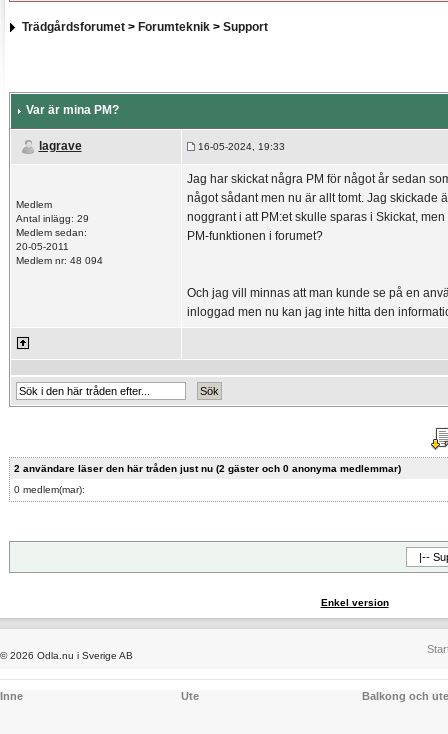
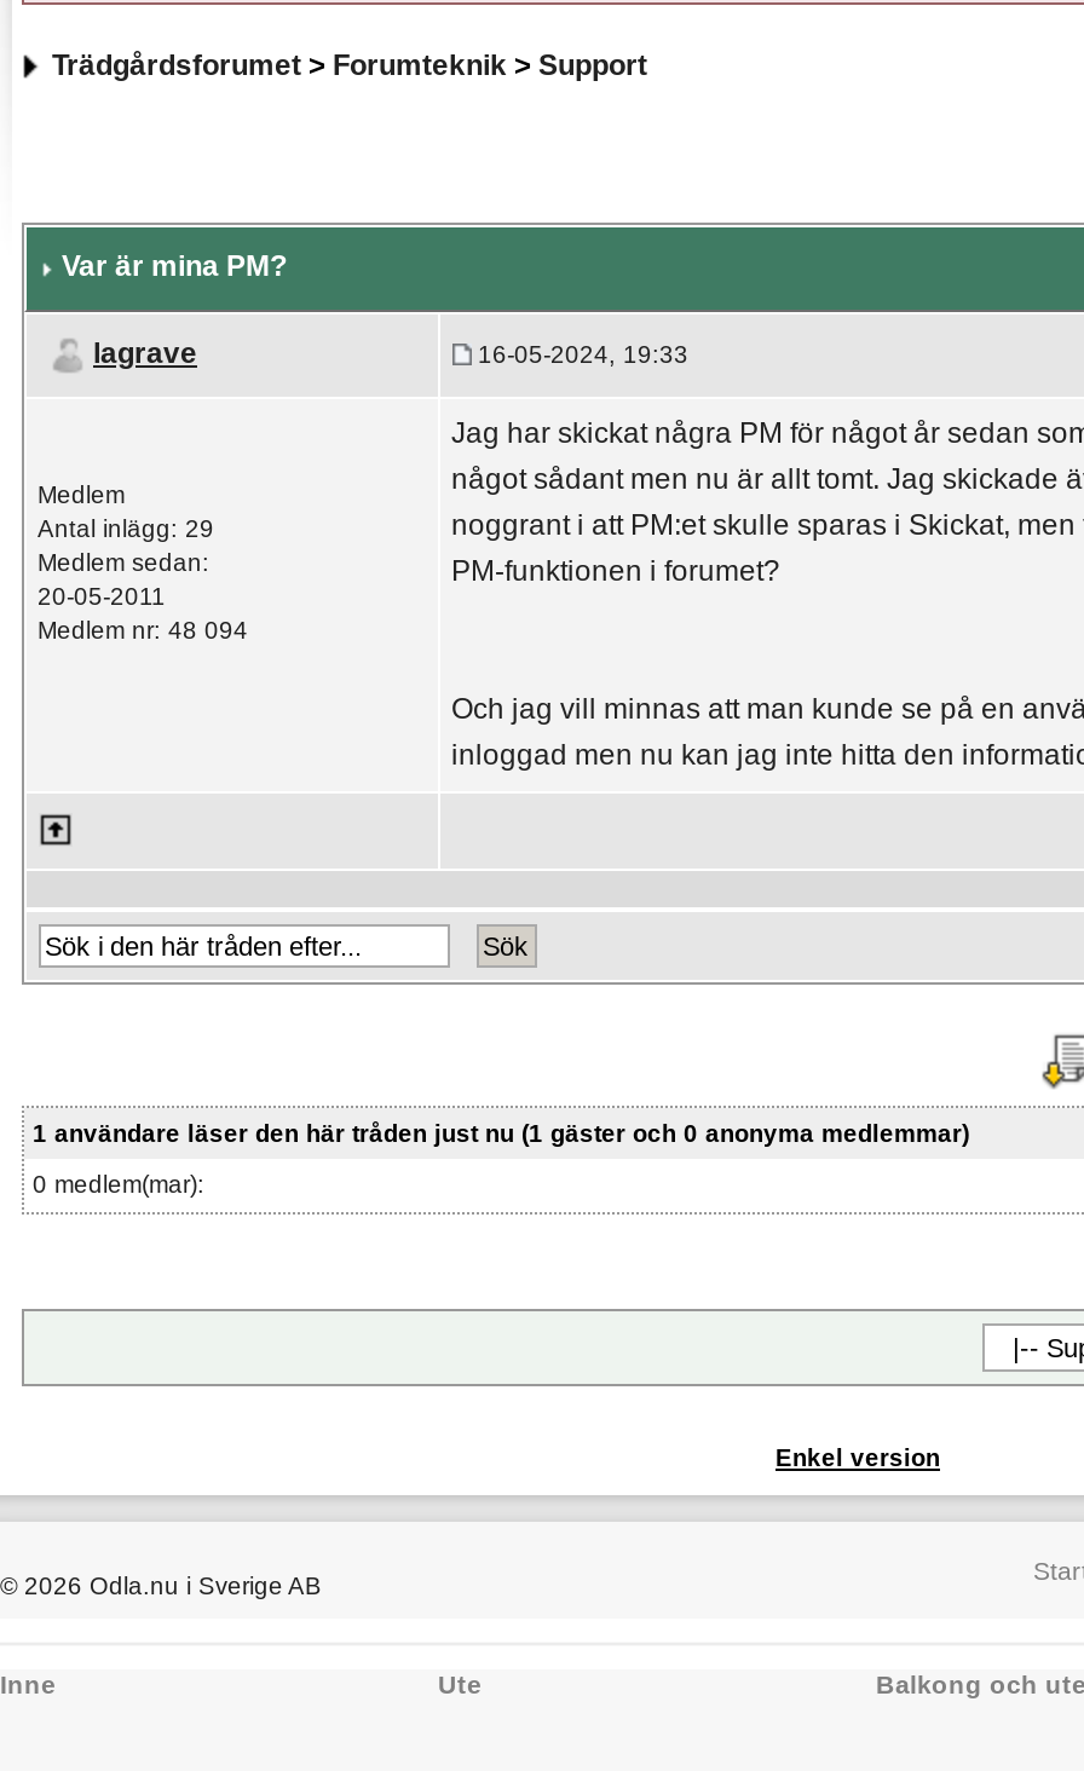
[13,463,400,474] 2 användare läser den här tråden just nu (2 gäster och 0 anonyma medlemmar) -> [33,1120,969,1147] 1 användare läser den här tråden just nu (1 gäster och 0 anonyma medlemmar)

